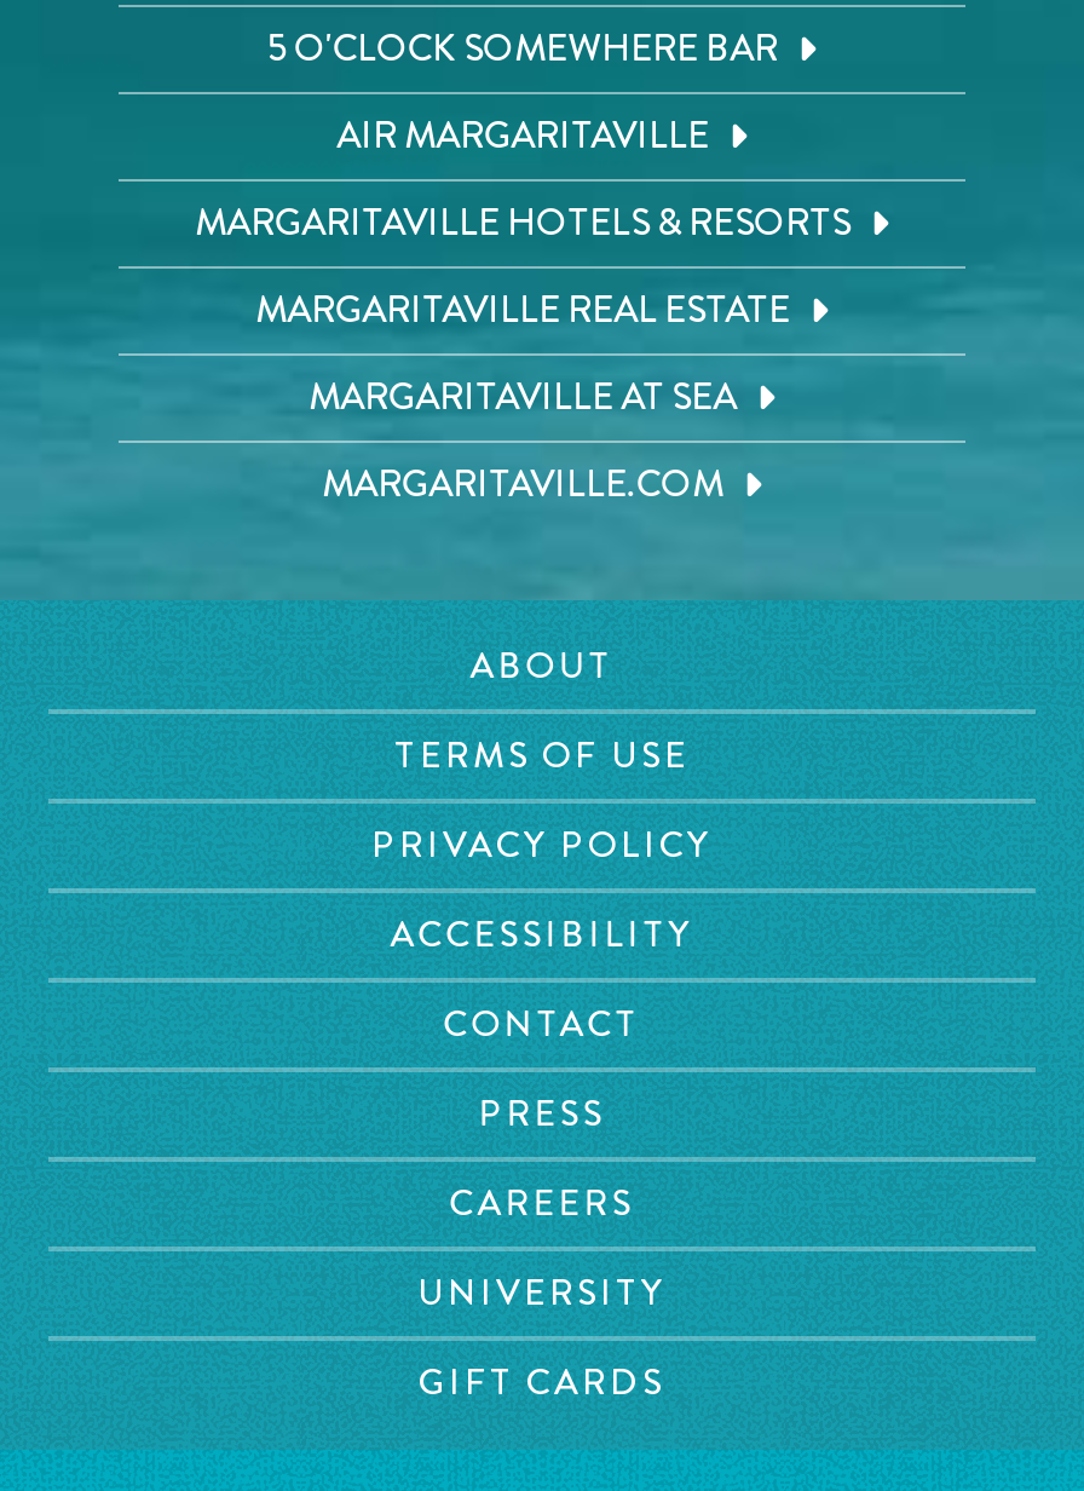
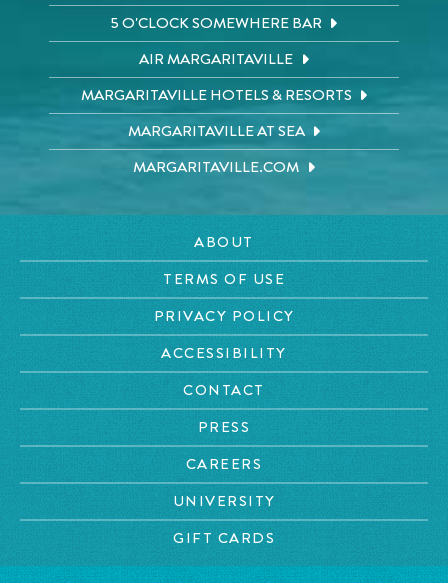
[256,282,790,335] MARGARITAVILLE REAL ESTATE -> none

